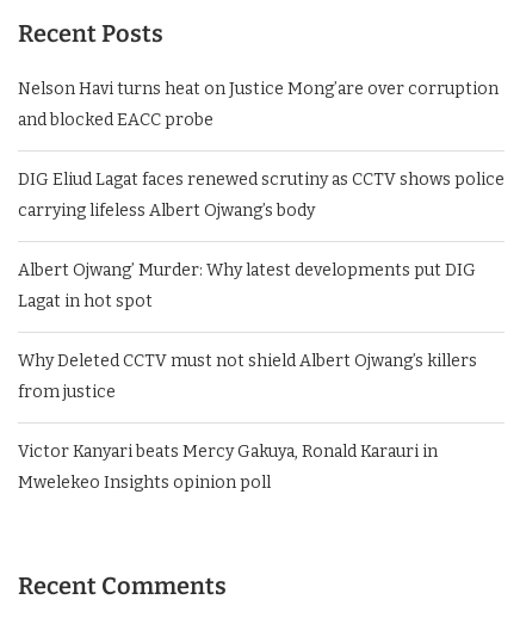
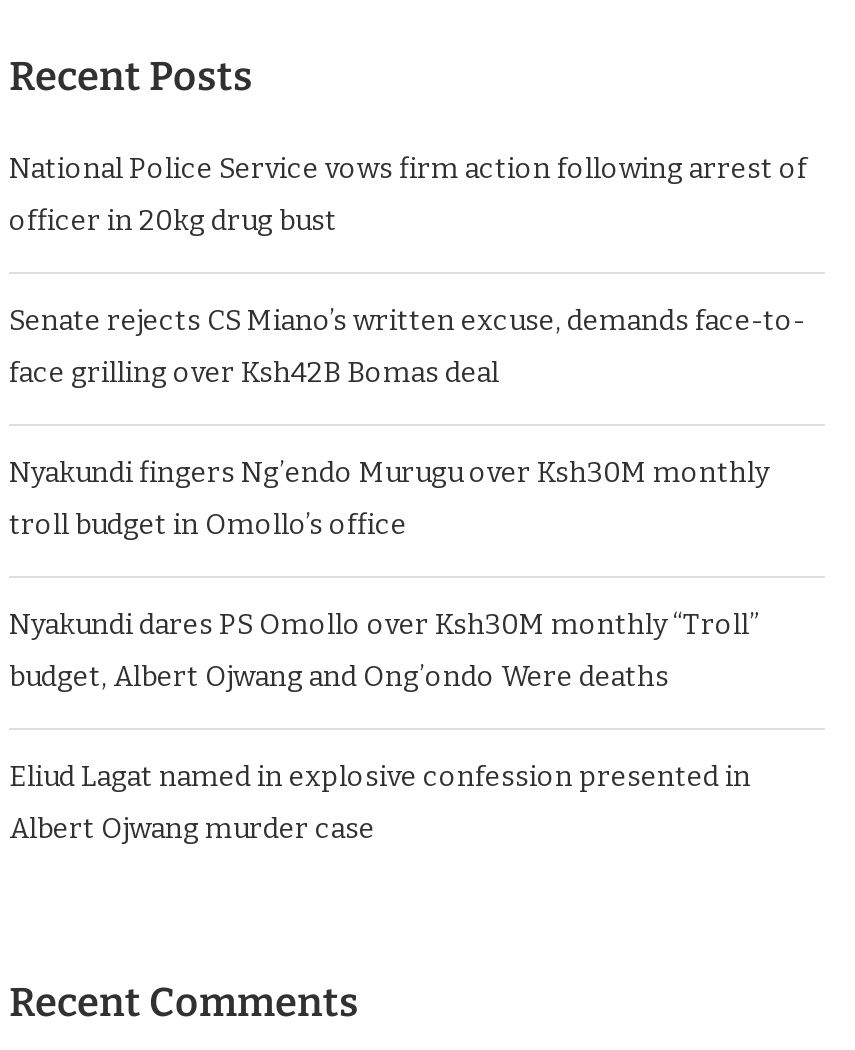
[18,79,499,99] Nelson Havi turns heat on Justice Mong’are over corruption -> [9,152,807,186] National Police Service vows firm action following arrest of
[18,110,214,130] and blocked EACC probe -> [9,204,337,238] officer in 20kg drug bust
[18,169,505,190] DIG Eliud Lagat faces renewed scrutiny as CCTV shows police -> [9,304,805,338] Senate rejects CS Miano’s written excuse, demands face-to-
[18,200,315,221] carrying lifeless Albert Ojwang’s body -> [9,356,499,390] face grilling over Ksh42B Bomas deal
[18,260,476,280] Albert Ojwang’ Murder: Why latest developments put DIG -> [9,456,769,490] Nyakundi fingers Ng’endo Murugu over Ksh30M monthly
[18,291,153,311] Lagat in hot spot -> [9,508,407,542] troll budget in Omollo’s office
[18,351,477,371] Why Deleted CCTV must not shield Albert Ojwang’s killers -> [9,608,759,642] Nyakundi dares PS Omollo over Ksh30M monthly “Troll”
[18,382,116,402] from justice -> [9,660,669,694] budget, Albert Ojwang and Ong’ondo Were deaths
[18,441,438,462] Victor Kanyari beats Mercy Gakuya, Ronald Karauri in -> [9,760,751,794] Eliud Lagat named in explosive confession presented in
[18,472,271,493] Mwelekeo Insights opinion poll -> [9,812,375,846] Albert Ojwang murder case

